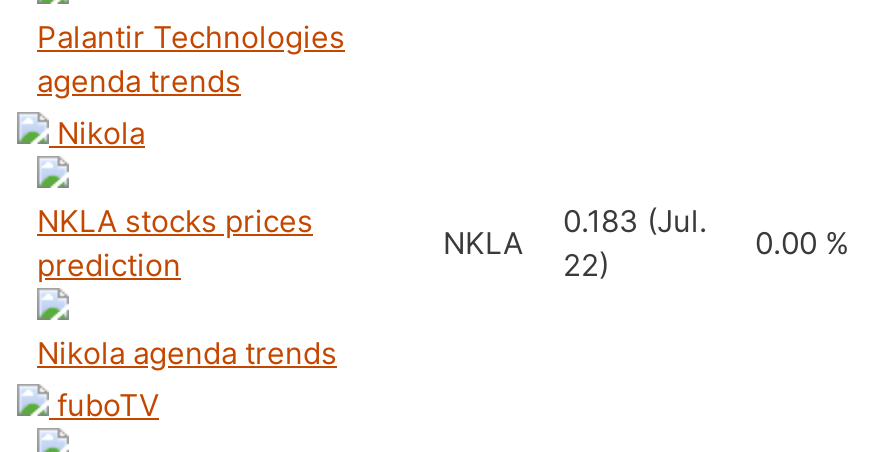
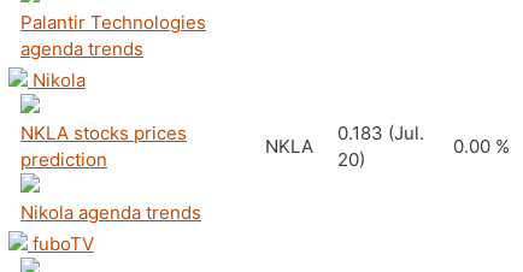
[563,247,609,285] 22) -> [337,149,365,171] 20)

